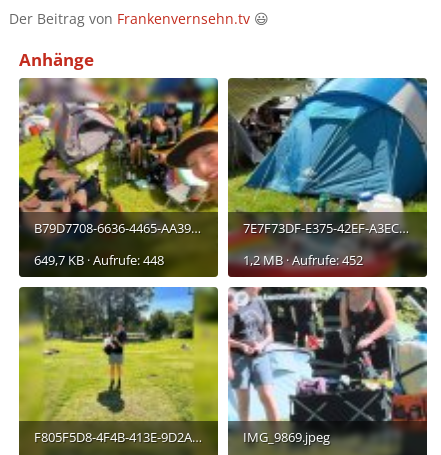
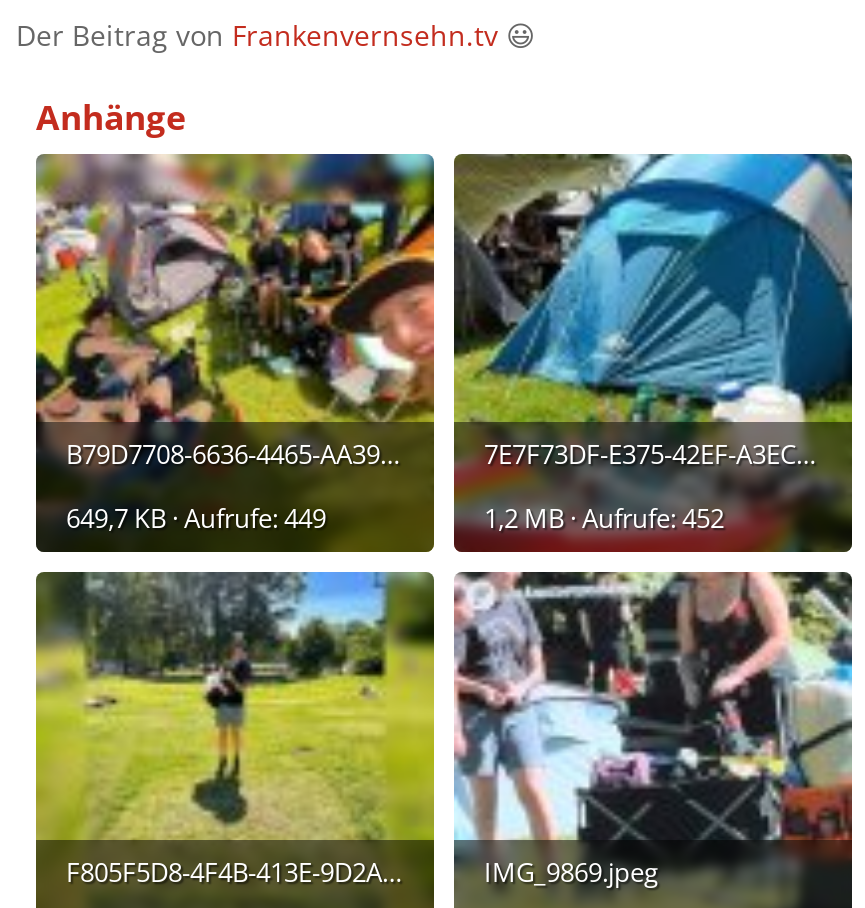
[34,251,164,269] 649,7 KB · Aufrufe: 448 -> [66,501,326,537] 649,7 KB · Aufrufe: 449

